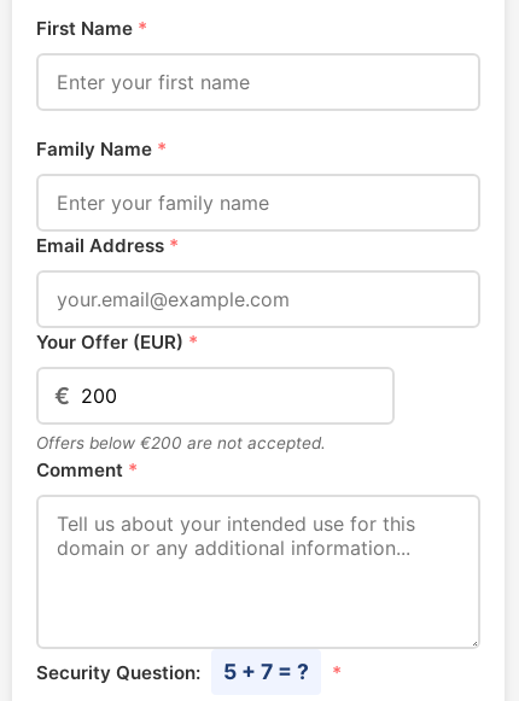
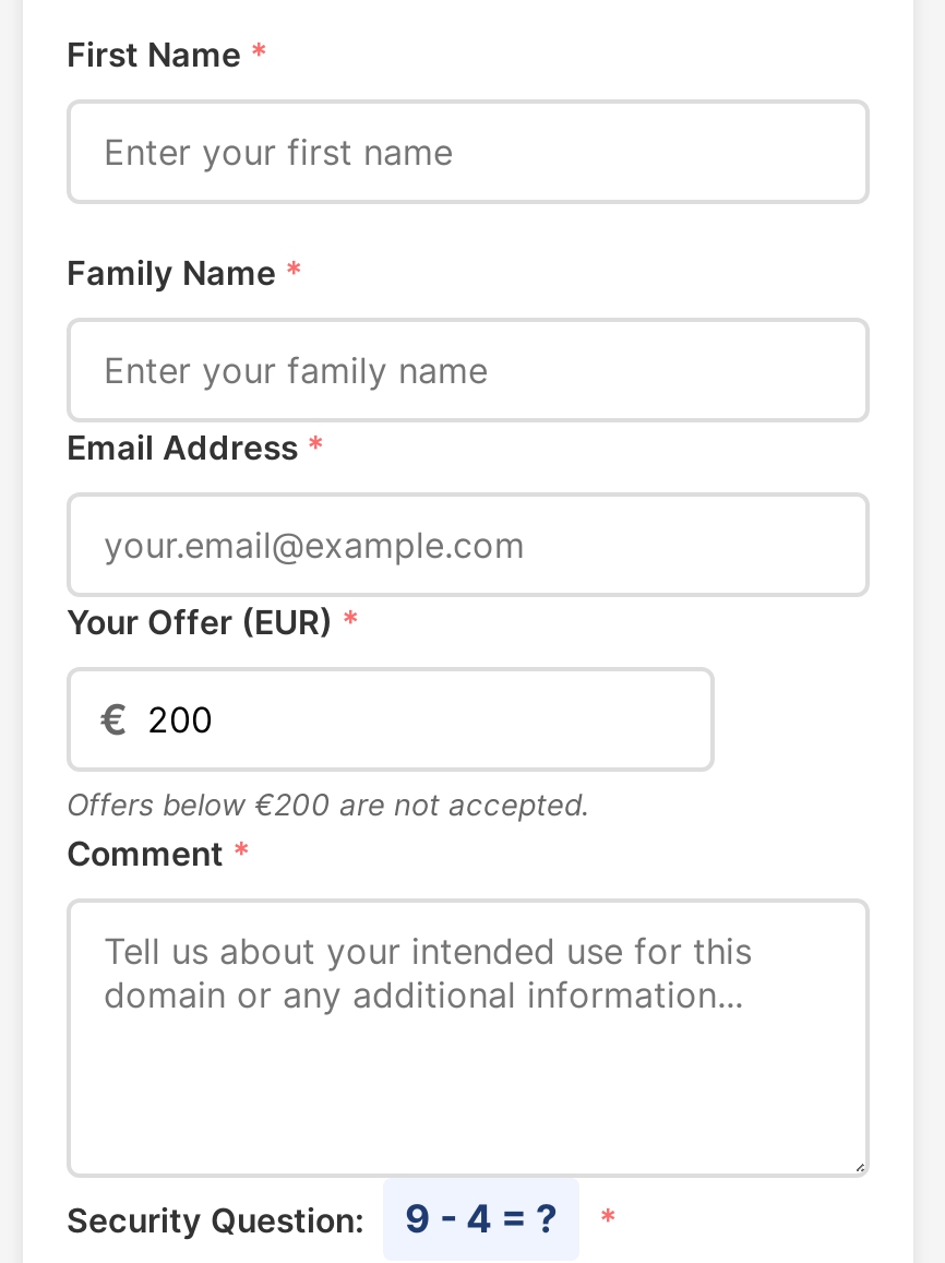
[223,659,309,684] 5 + 7 = ? -> [405,1195,558,1241] 9 - 4 = ?

